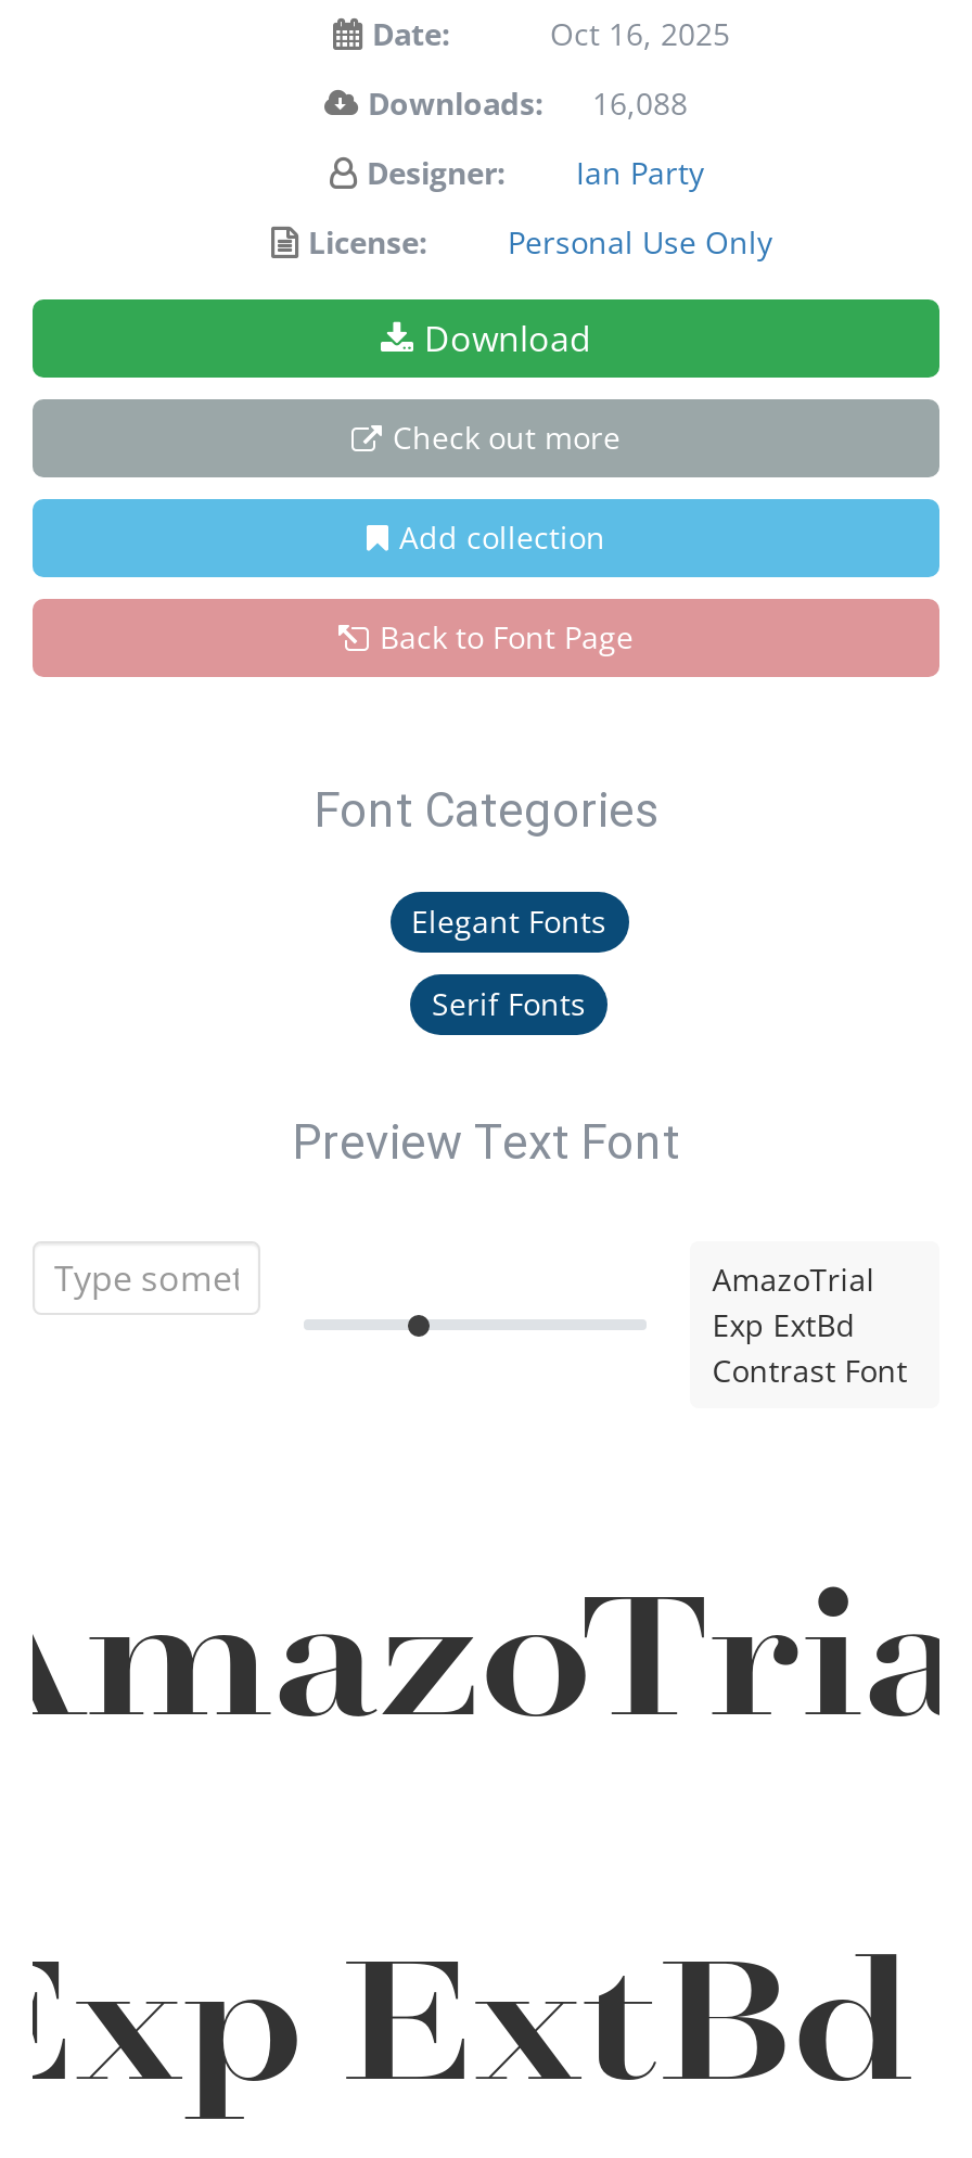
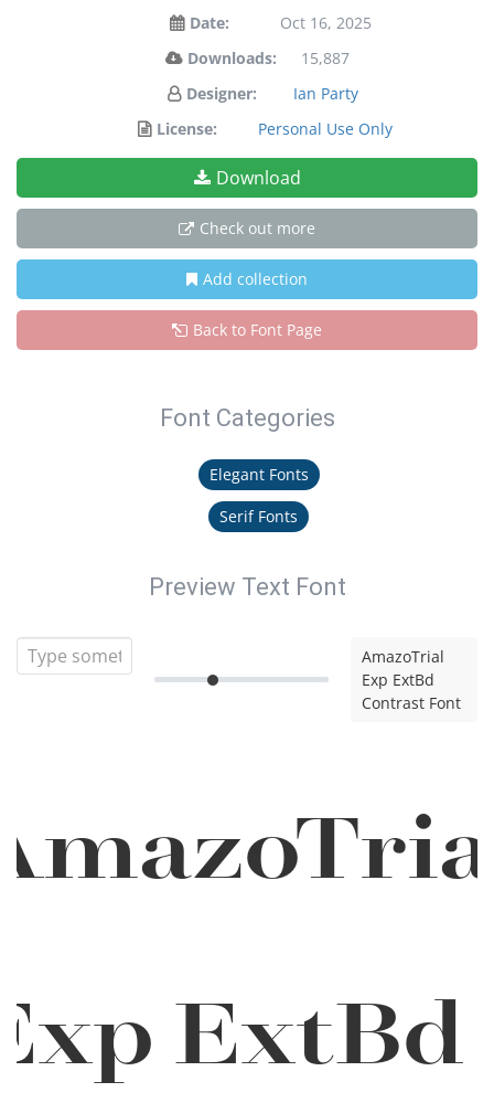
[368,82,688,124] Downloads: 16,088 -> [187,47,350,68] Downloads: 15,887

